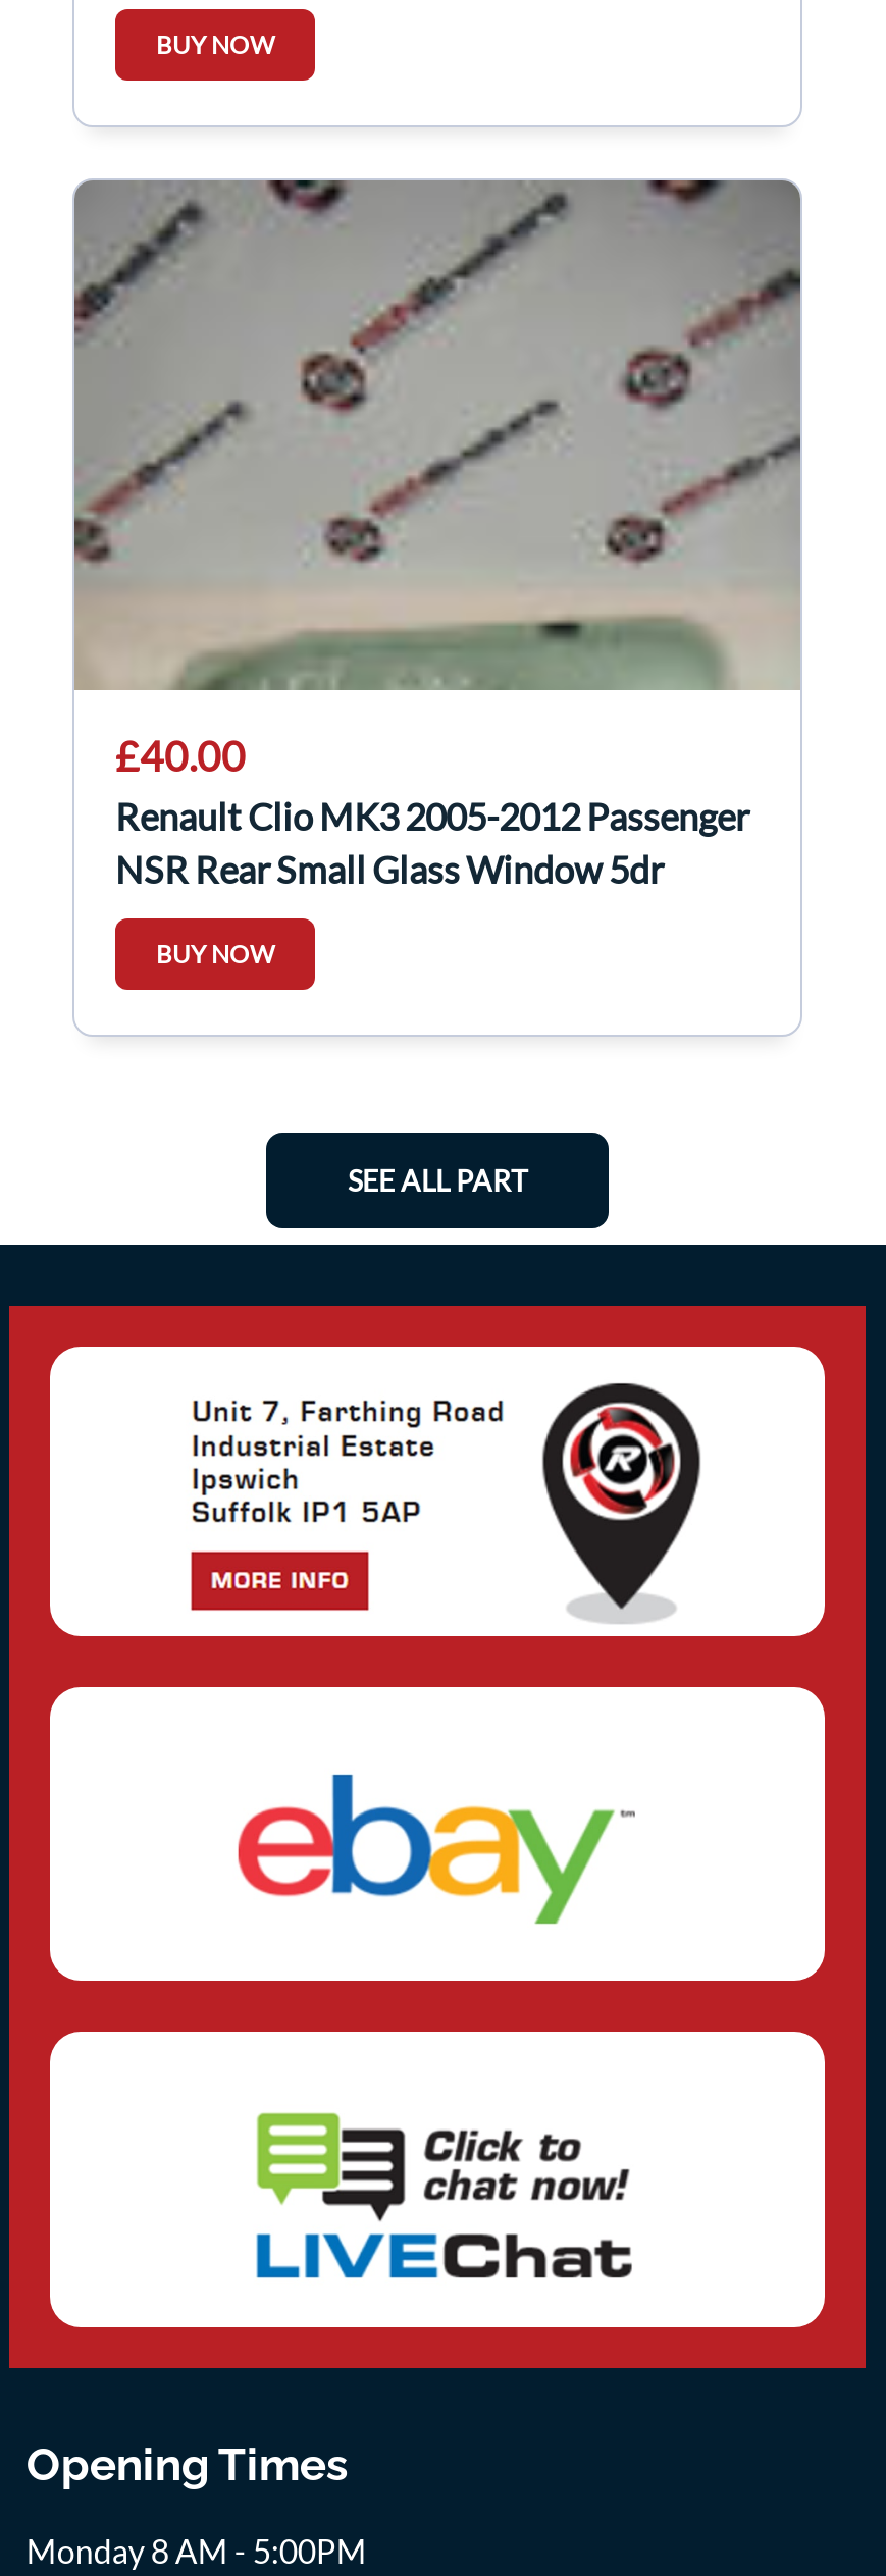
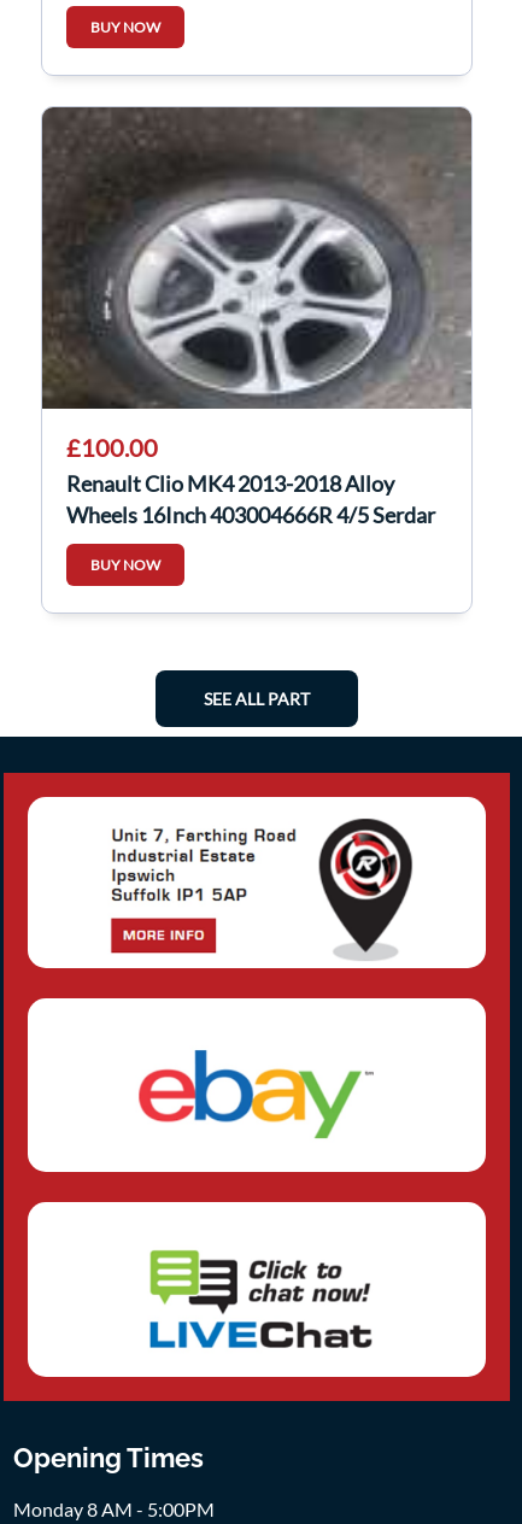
[72,180,798,893] [image] | £40.00 | Renault Clio MK3 2005-2012 Passenger | NSR Rear Small Glass Window 5dr -> [42,107,471,528] [image] | £100.00 | Renault Clio MK4 2013-2018 Alloy | Wheels 16Inch 403004666R 4/5 Serdar

